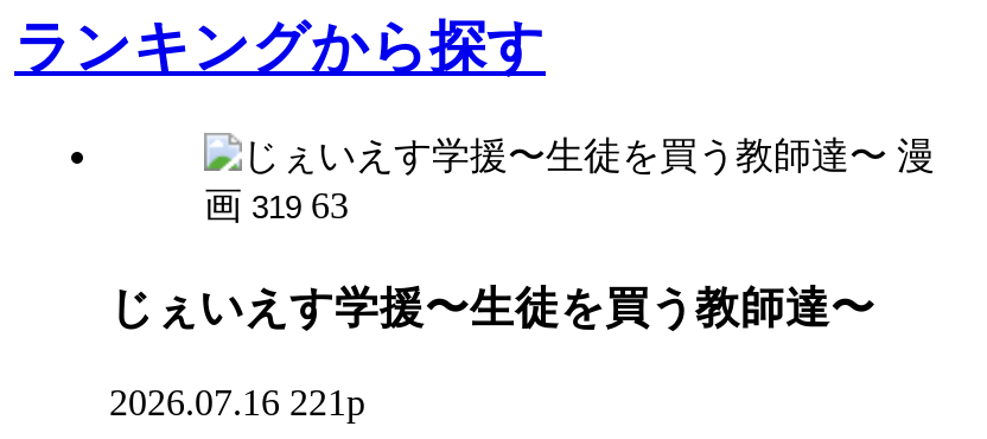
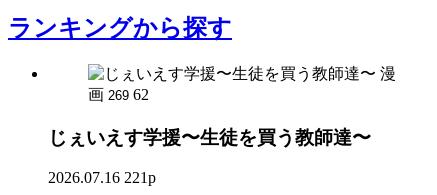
[204,185,349,225] 画 319 63 -> [88,86,149,103] 画 269 62

